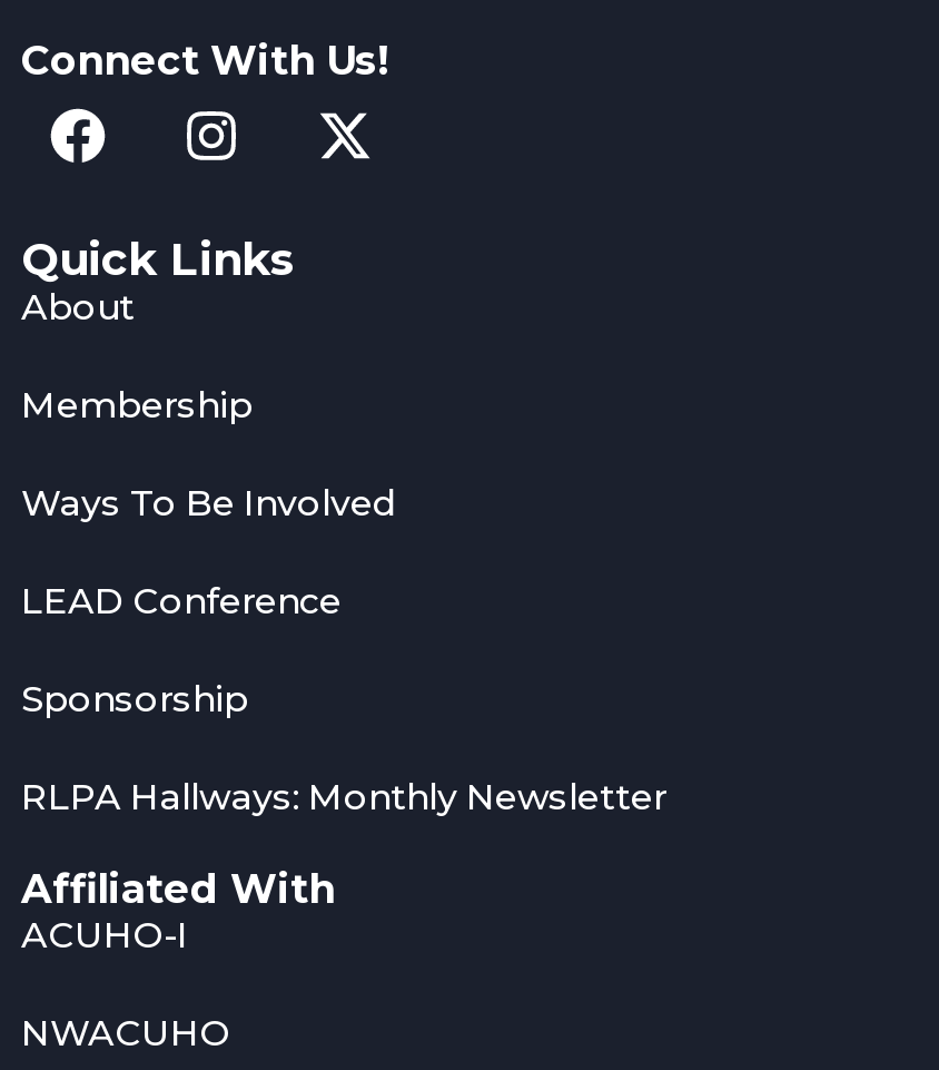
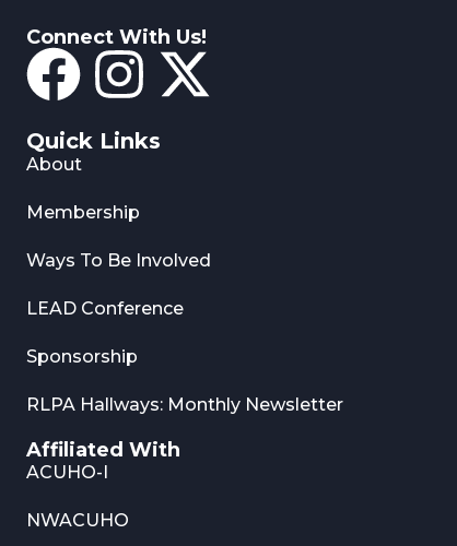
[23,90,130,177] [image] -> [26,51,81,102] [image]
[161,90,259,166] [image] -> [94,51,144,99] [image]
[304,90,384,170] [image] -> [161,51,210,98] [image]

